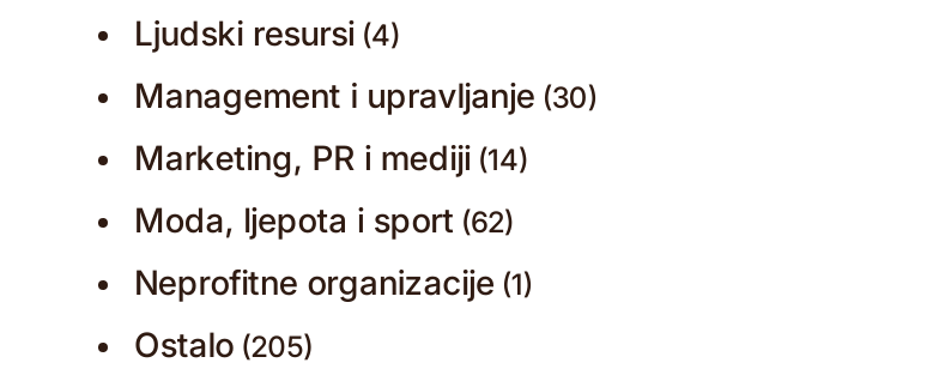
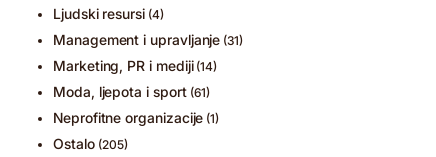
[134,74,597,115] Management i upravljanje (30) -> [53,31,243,48] Management i upravljanje (31)
[134,199,514,240] Moda, ljepota i sport (62) -> [53,83,209,100] Moda, ljepota i sport (61)

